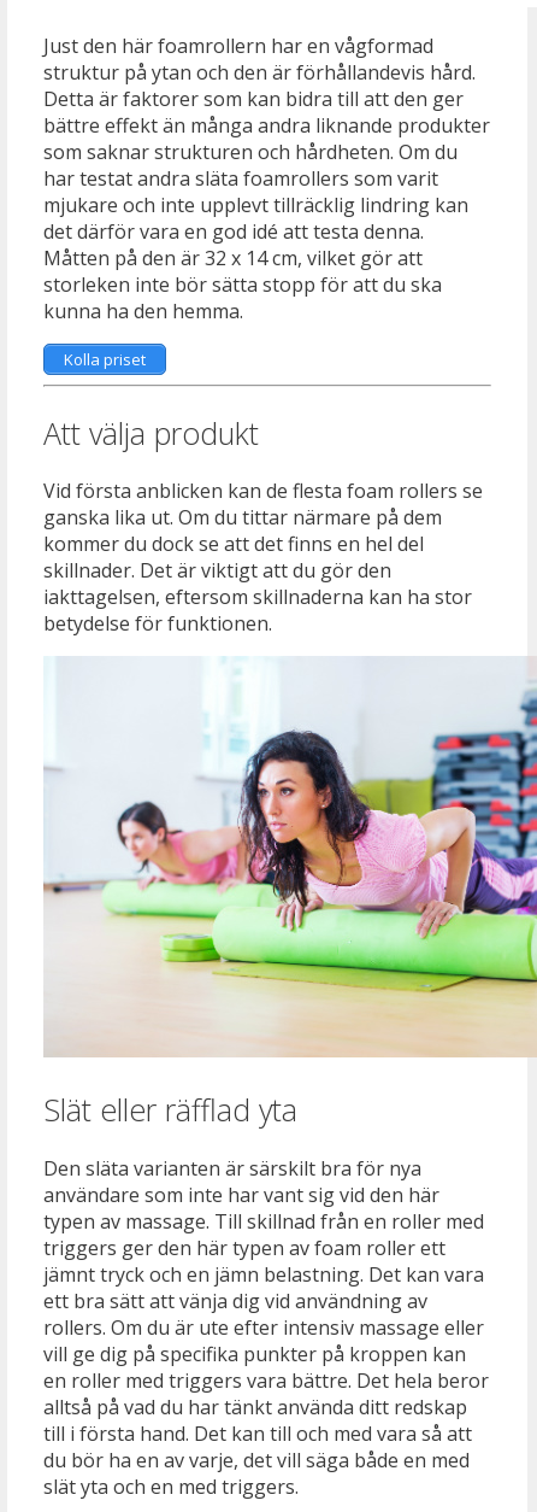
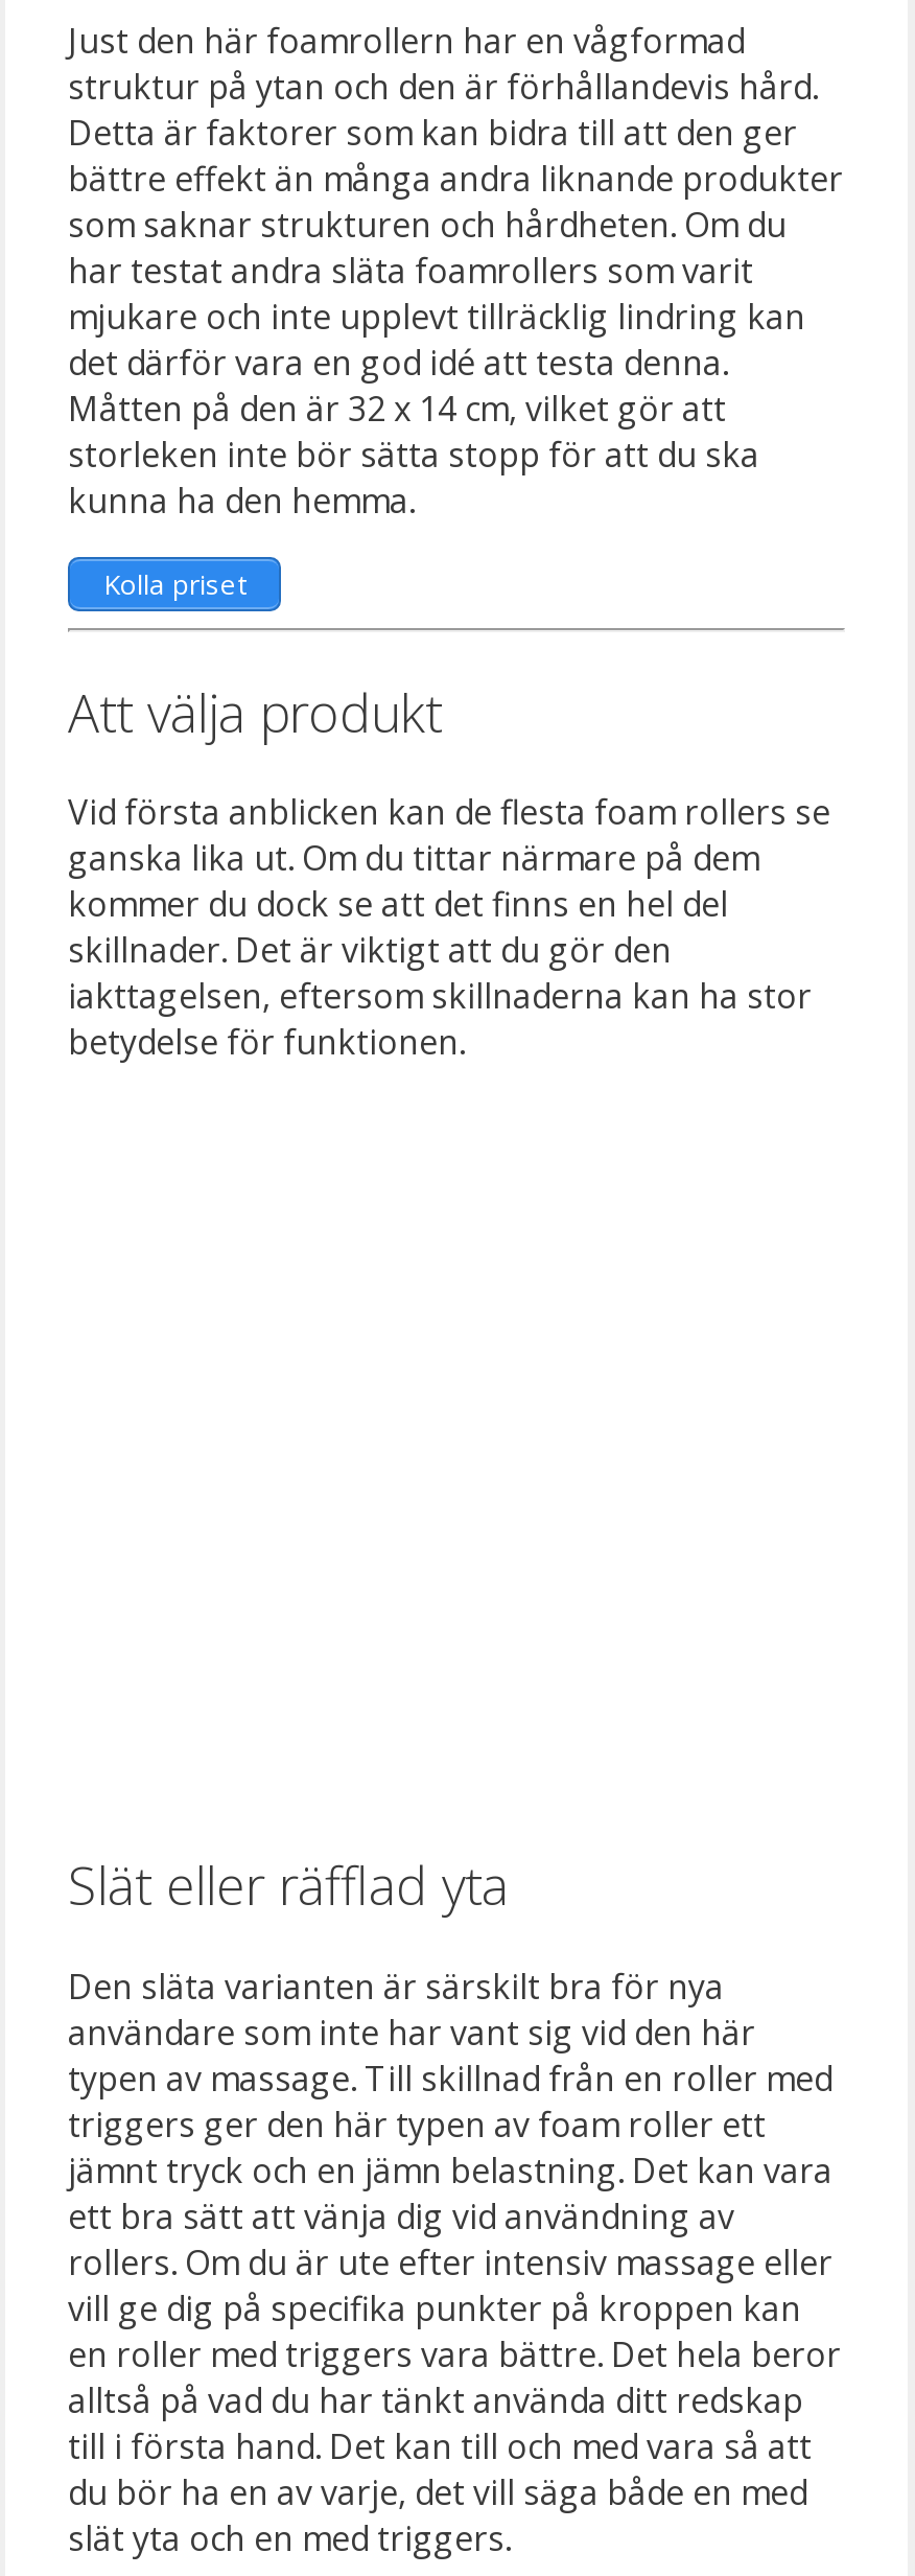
[42,656,533,1057] [image] -> none

